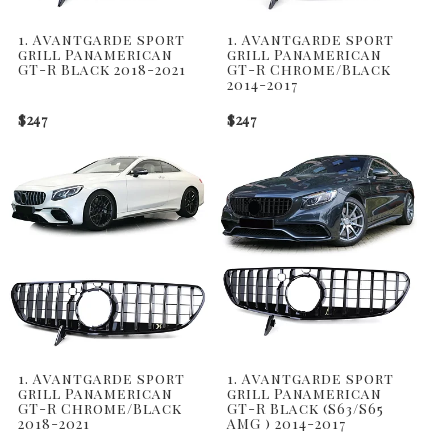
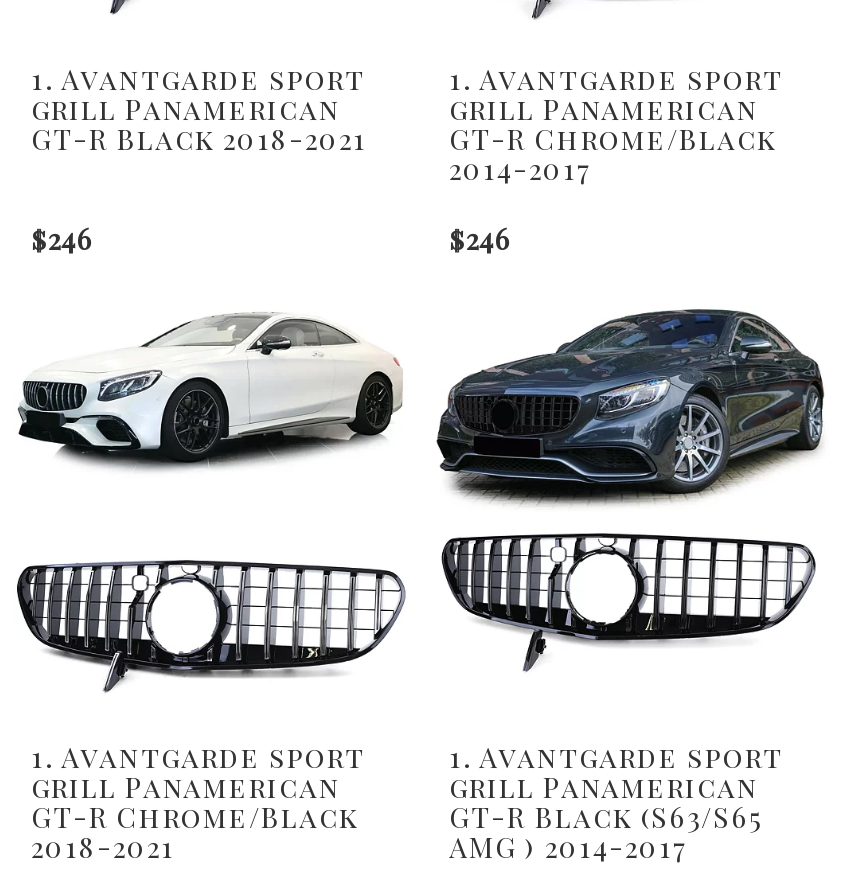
[18,110,47,129] $247 -> [31,221,93,259] $246
[227,110,256,129] $247 -> [449,221,511,259] $246

